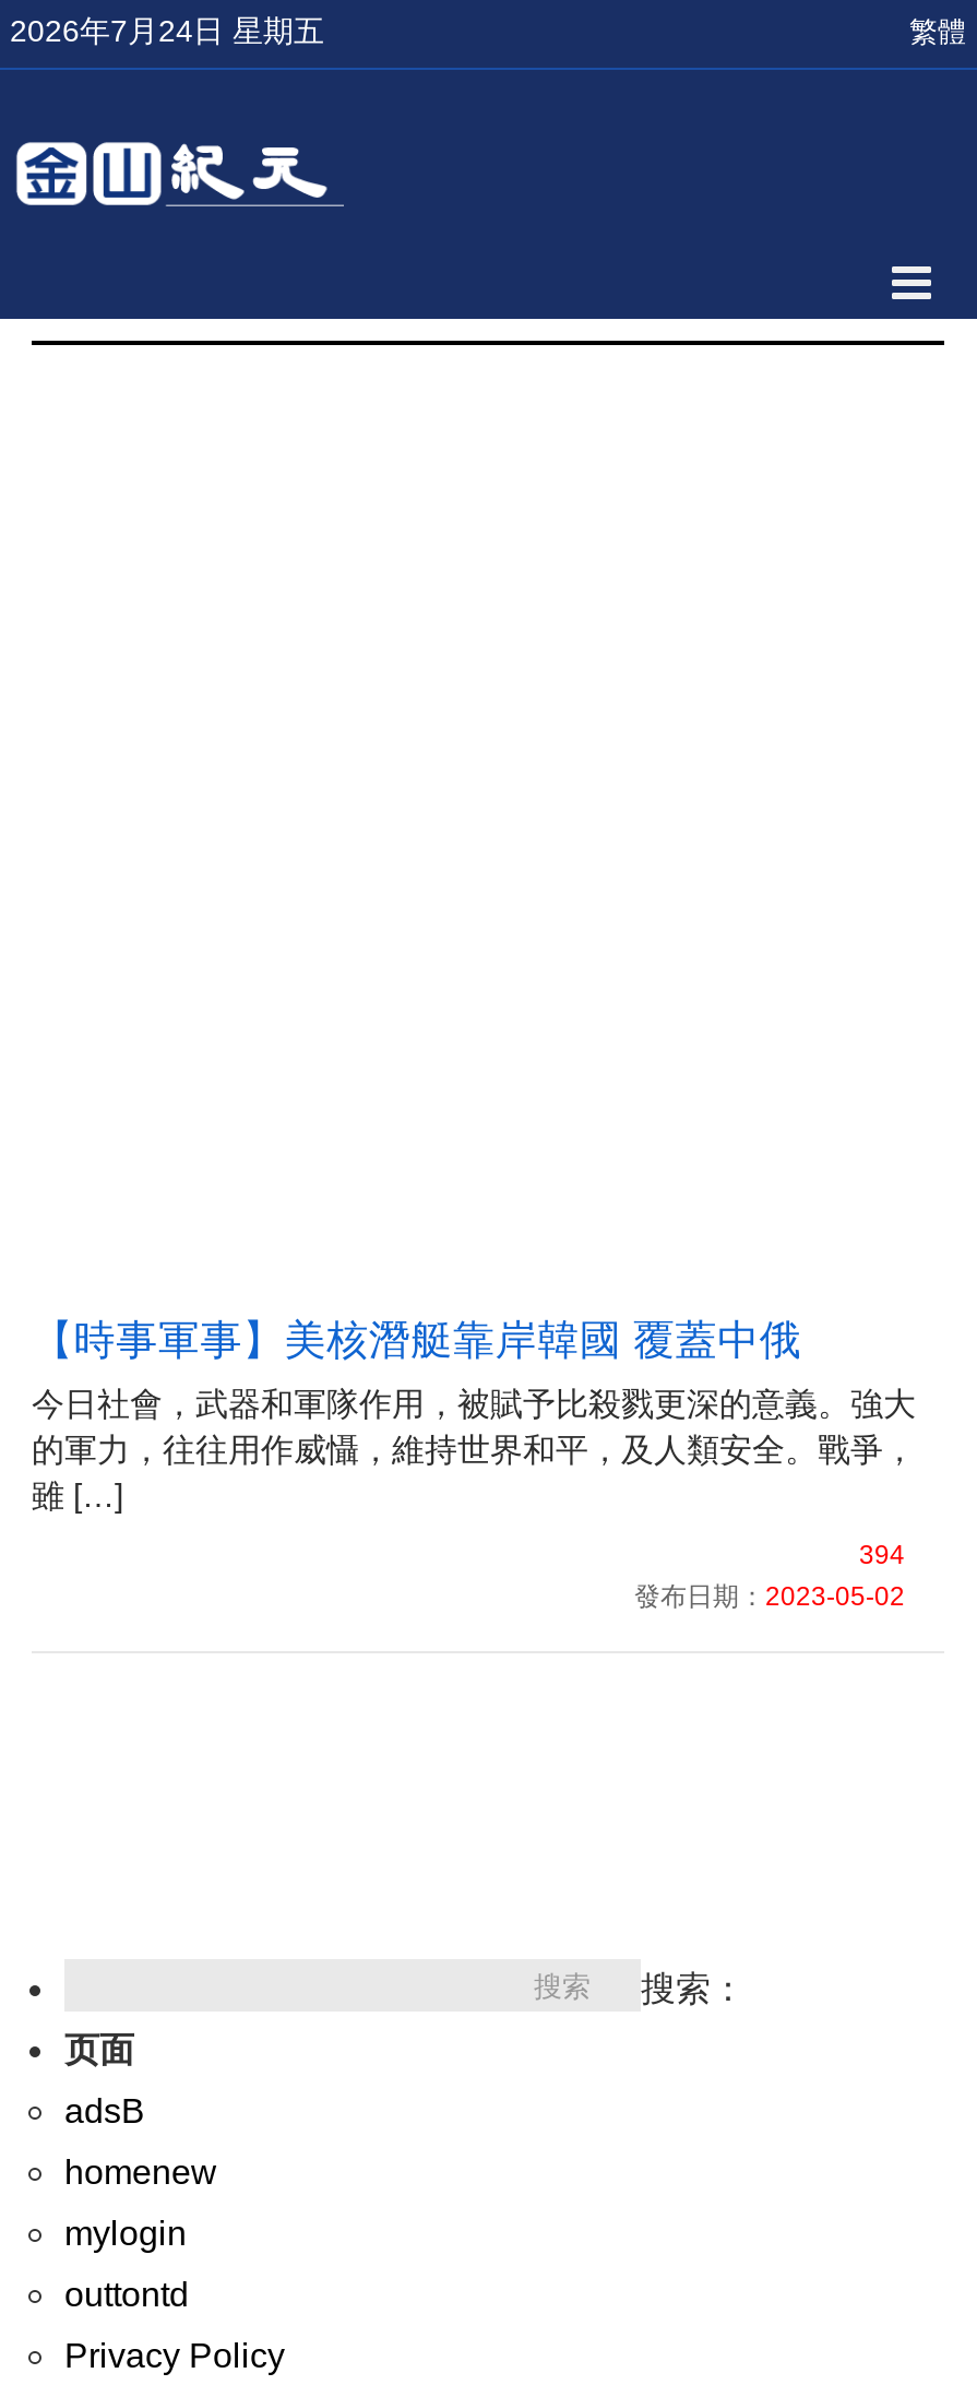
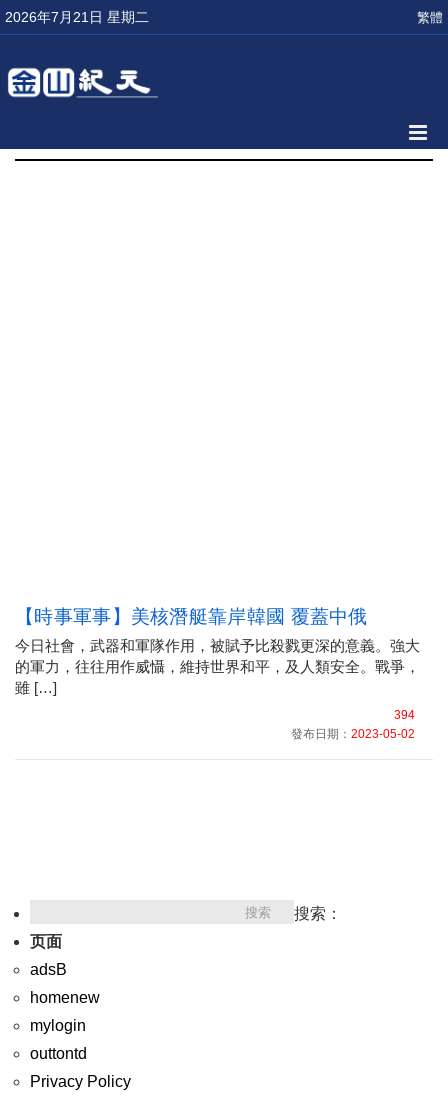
[10,13,324,48] 2026年7月24日 星期五 -> [5,9,149,25] 2026年7月21日 星期二

